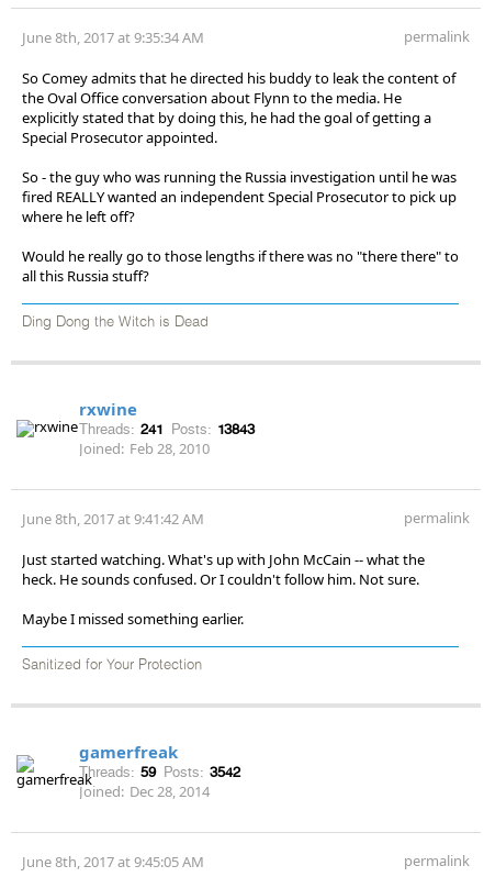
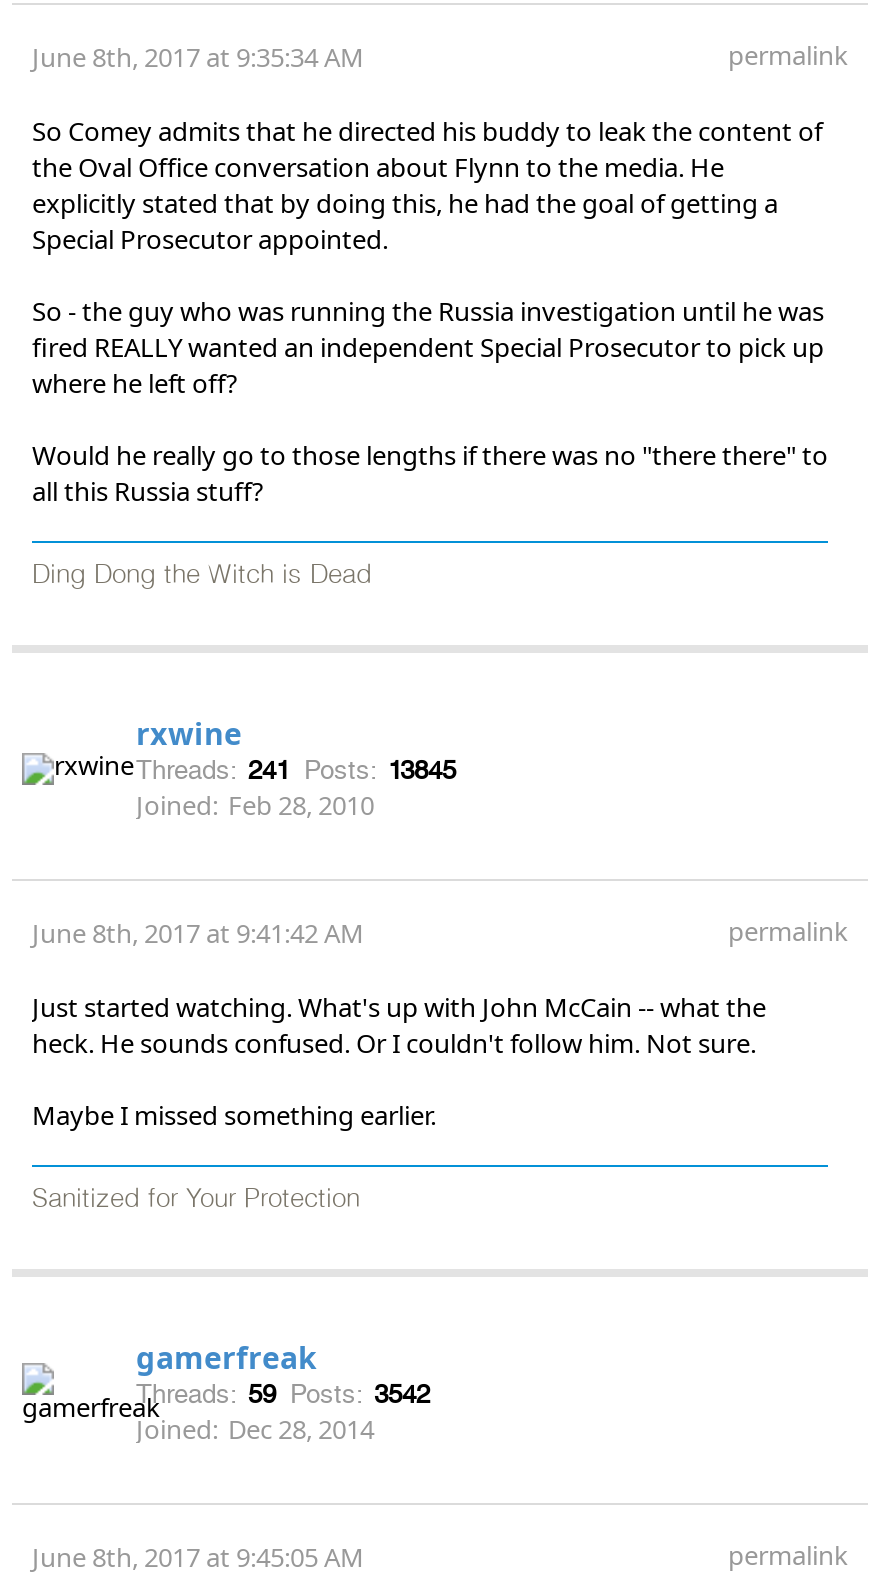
[79,421,255,437] Threads: 241 Posts: 13843 -> [136,755,456,785] Threads: 241 Posts: 13845

